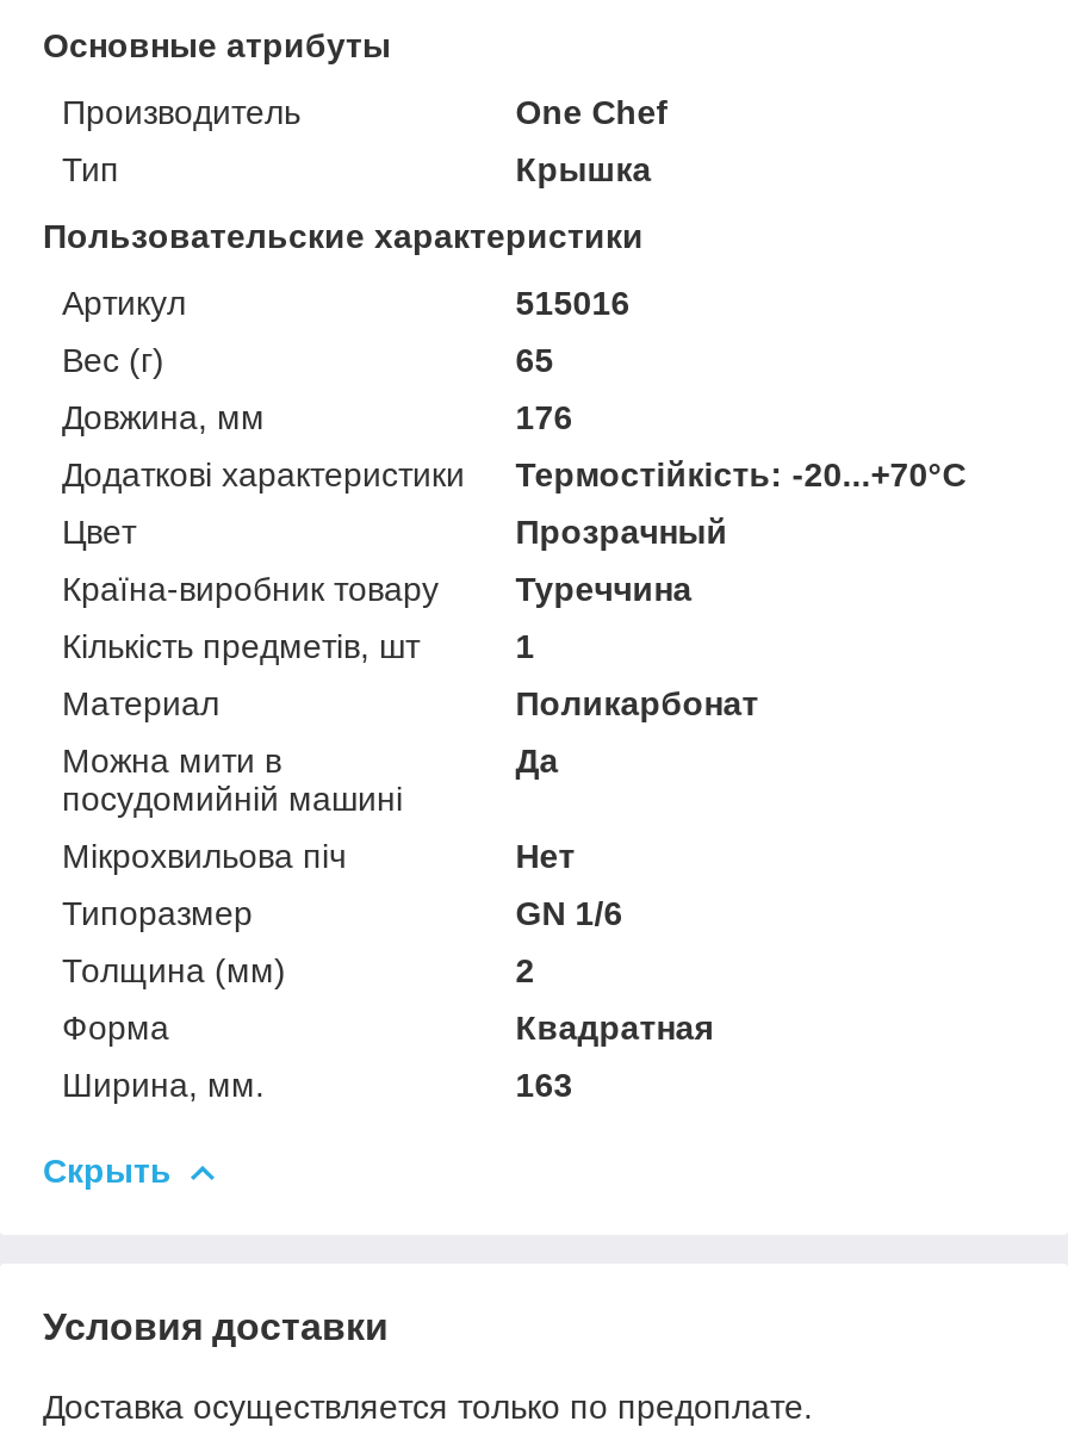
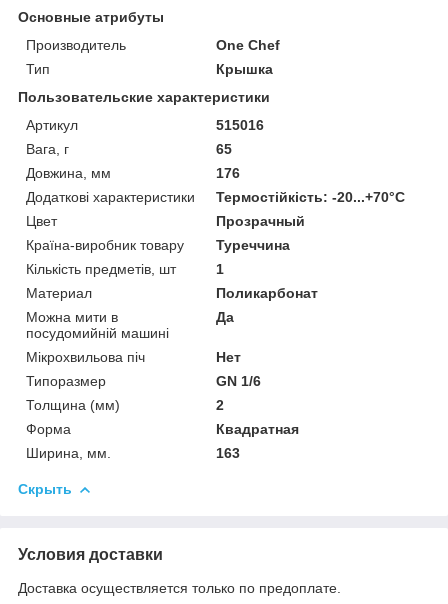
[62,340,164,379] Вес (г) -> [26,141,69,157] Вага, г

